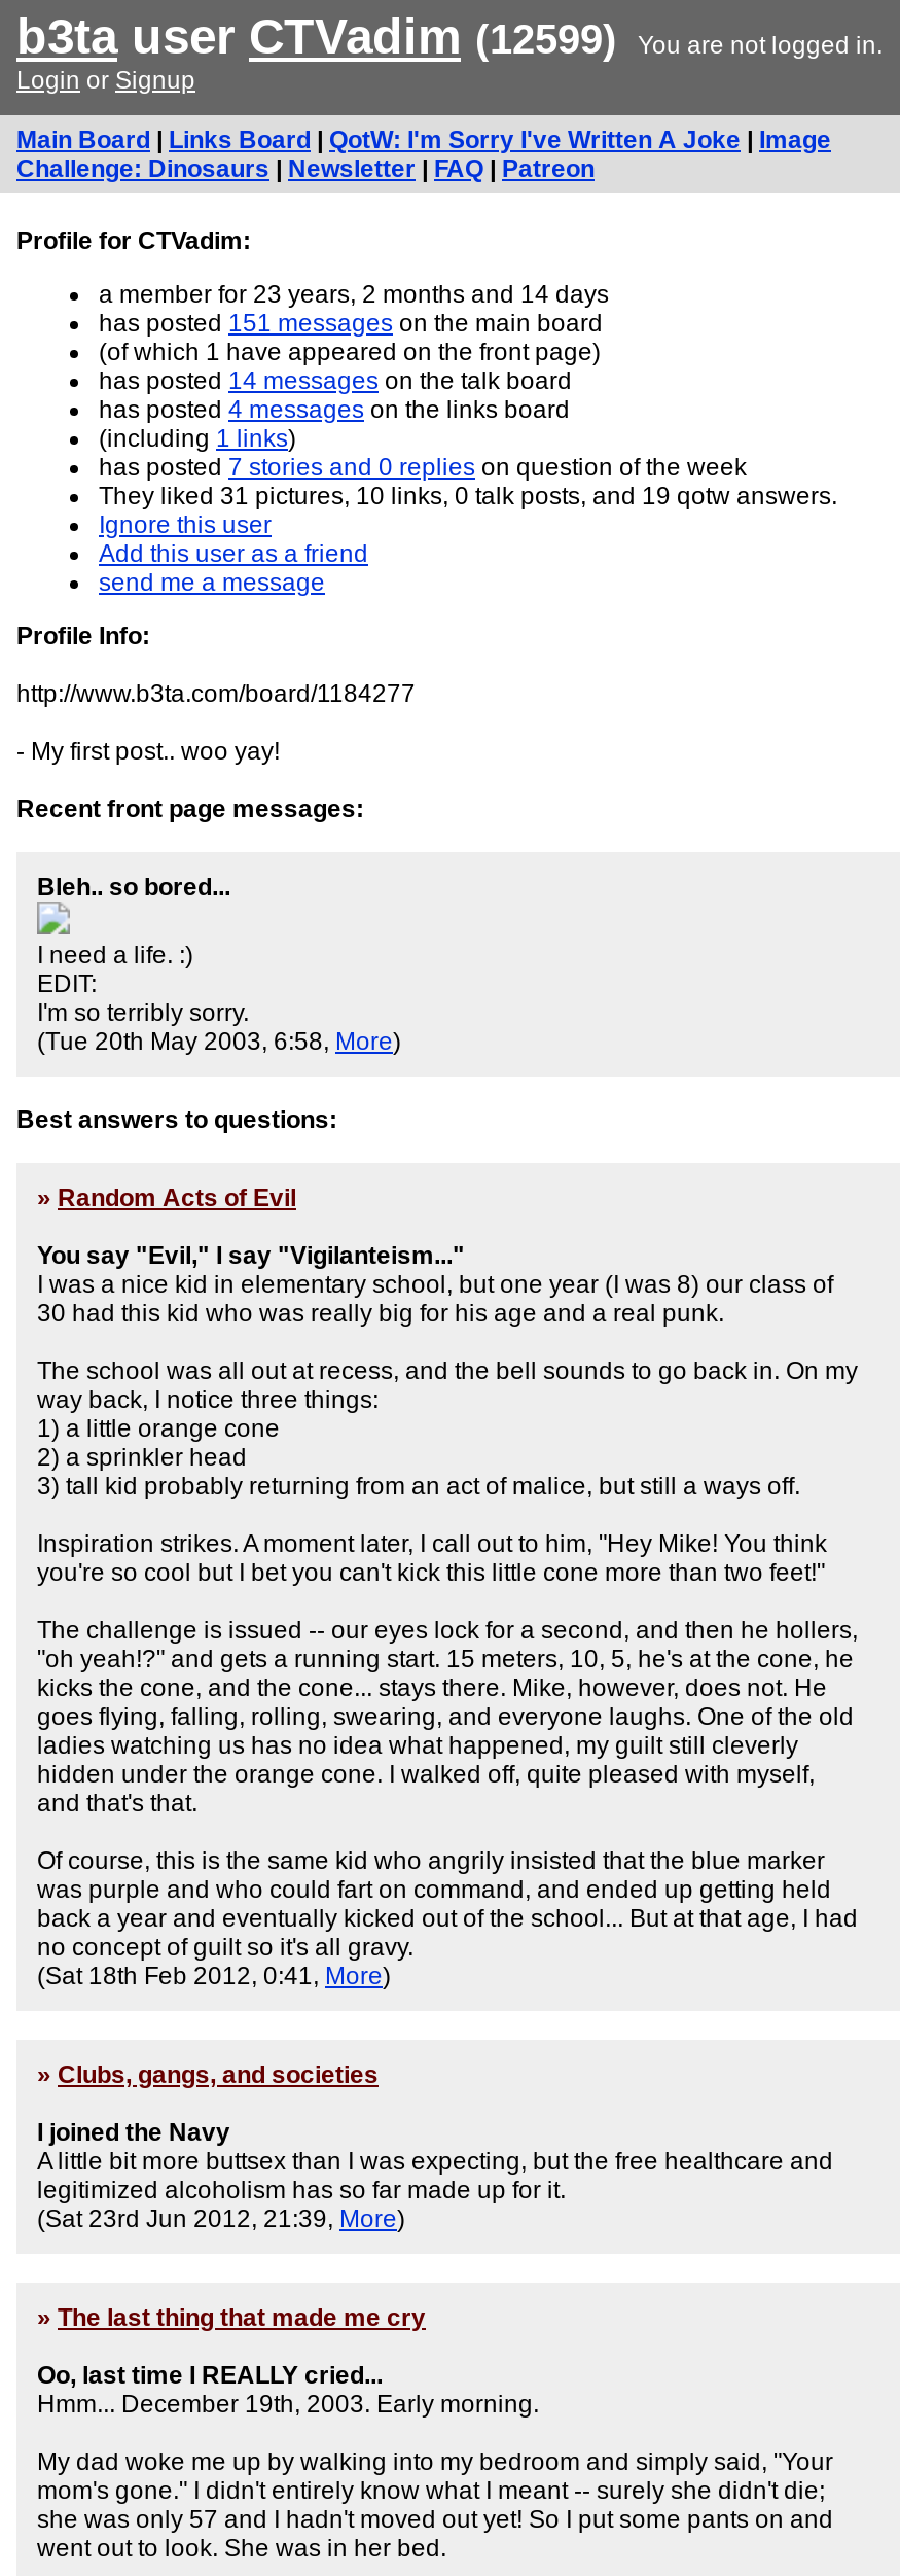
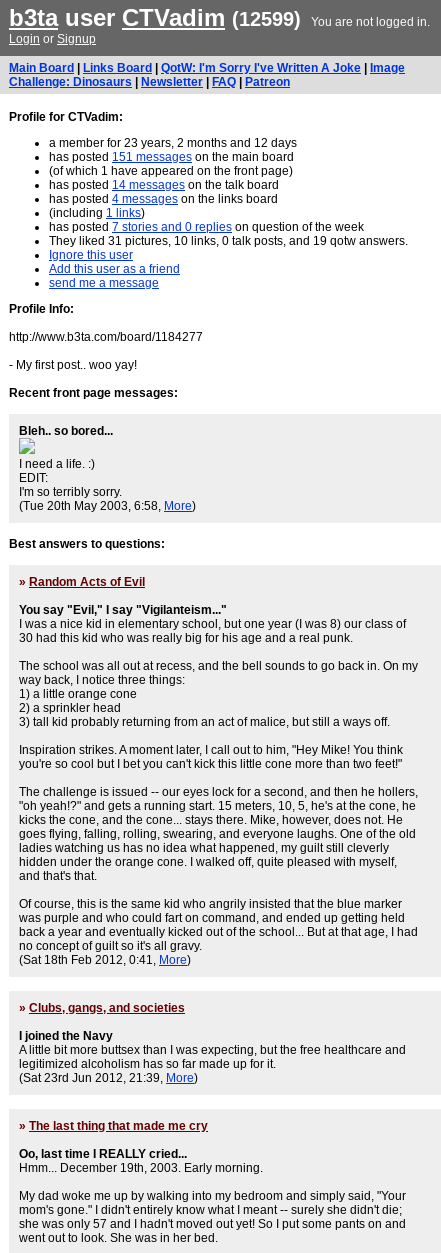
[99,280,609,309] a member for 23 years, 2 months and 14 days -> [49,136,297,150] a member for 23 years, 2 months and 12 days

